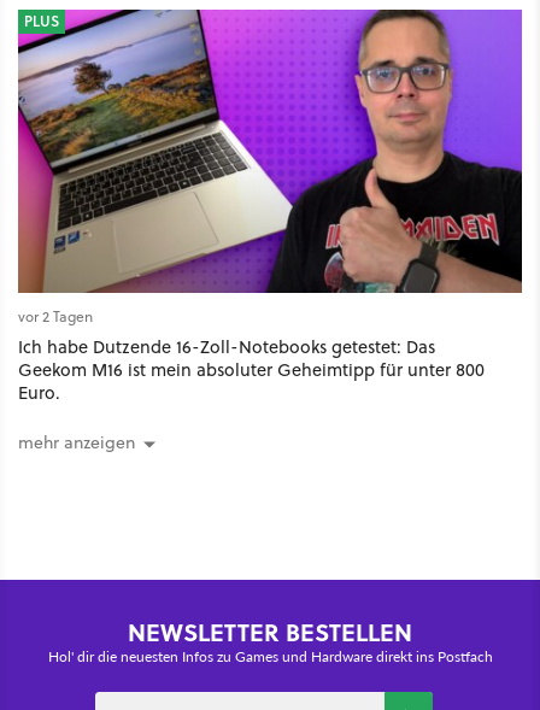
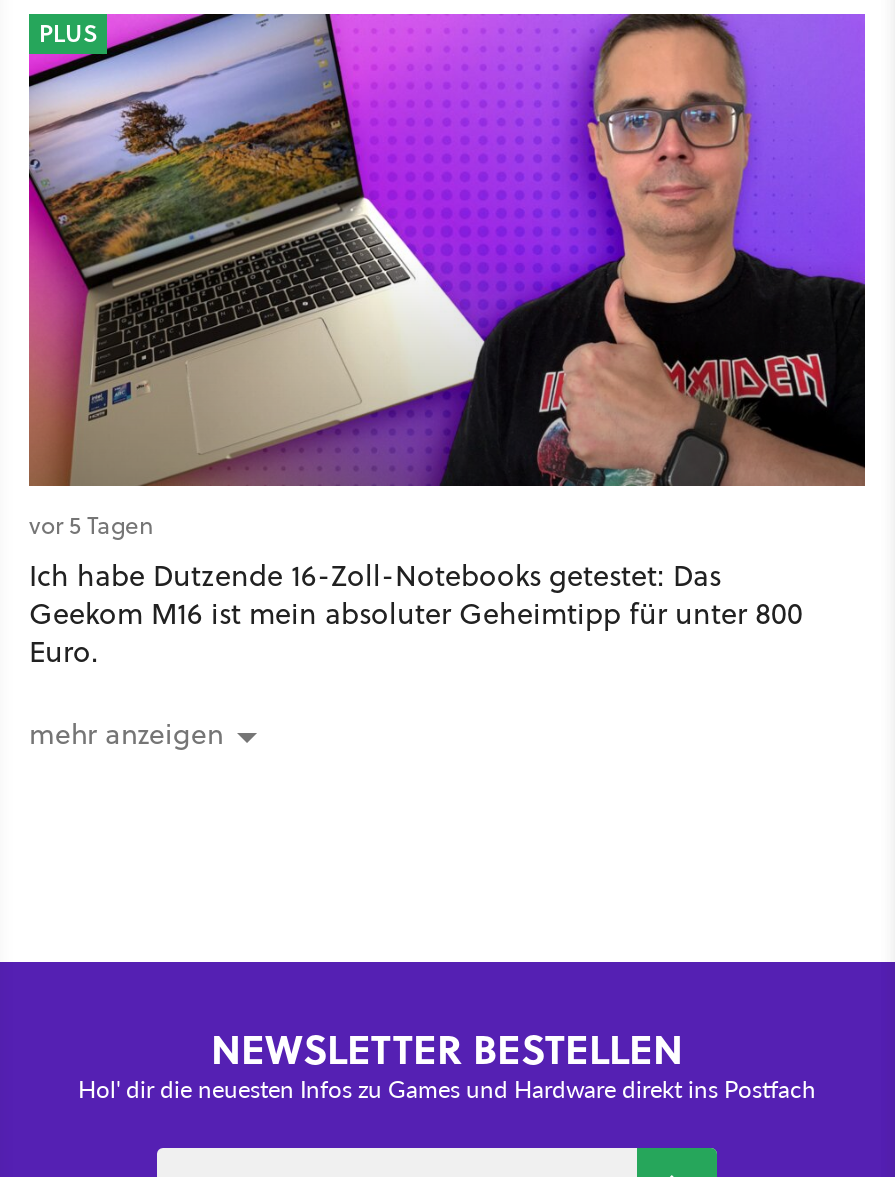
[18,306,93,327] vor 2 Tagen -> [29,507,153,541] vor 5 Tagen

